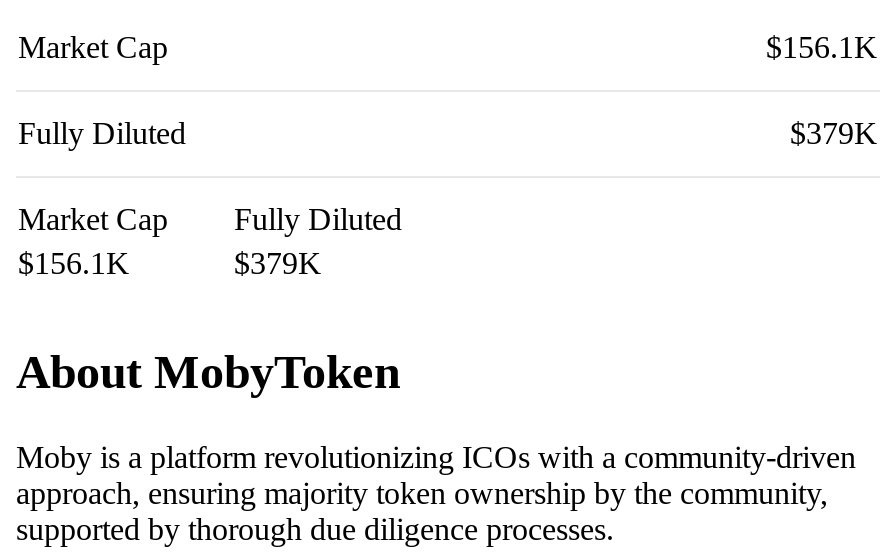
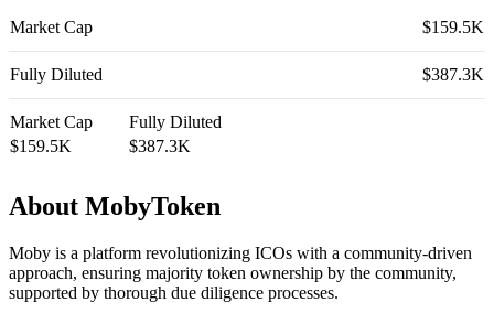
[766,30,878,64] $156.1K -> [422,18,484,37] $159.5K
[790,116,878,150] $379K -> [422,65,484,84] $387.3K
[18,246,322,280] $156.1K | $379K -> [10,137,191,156] $159.5K | $387.3K

